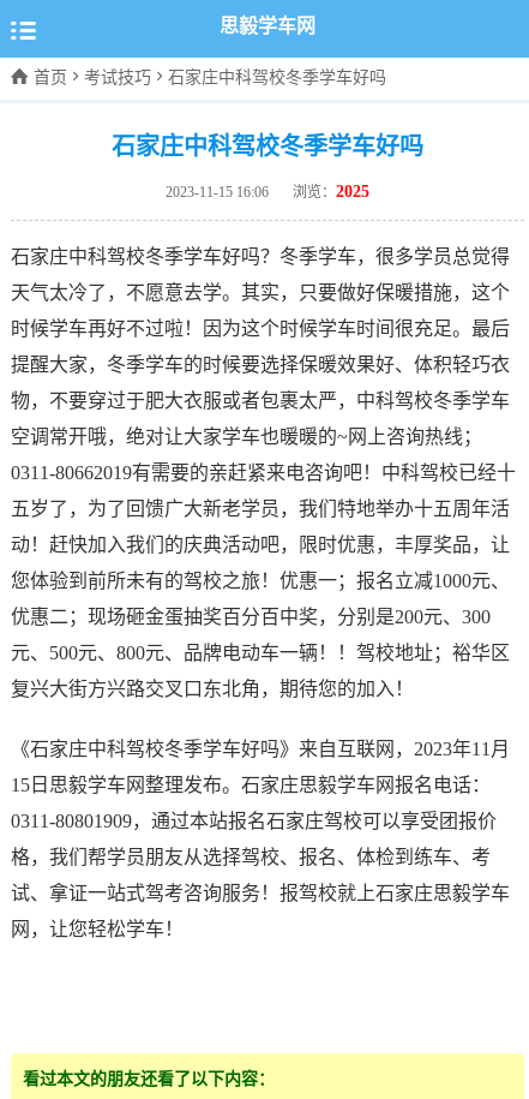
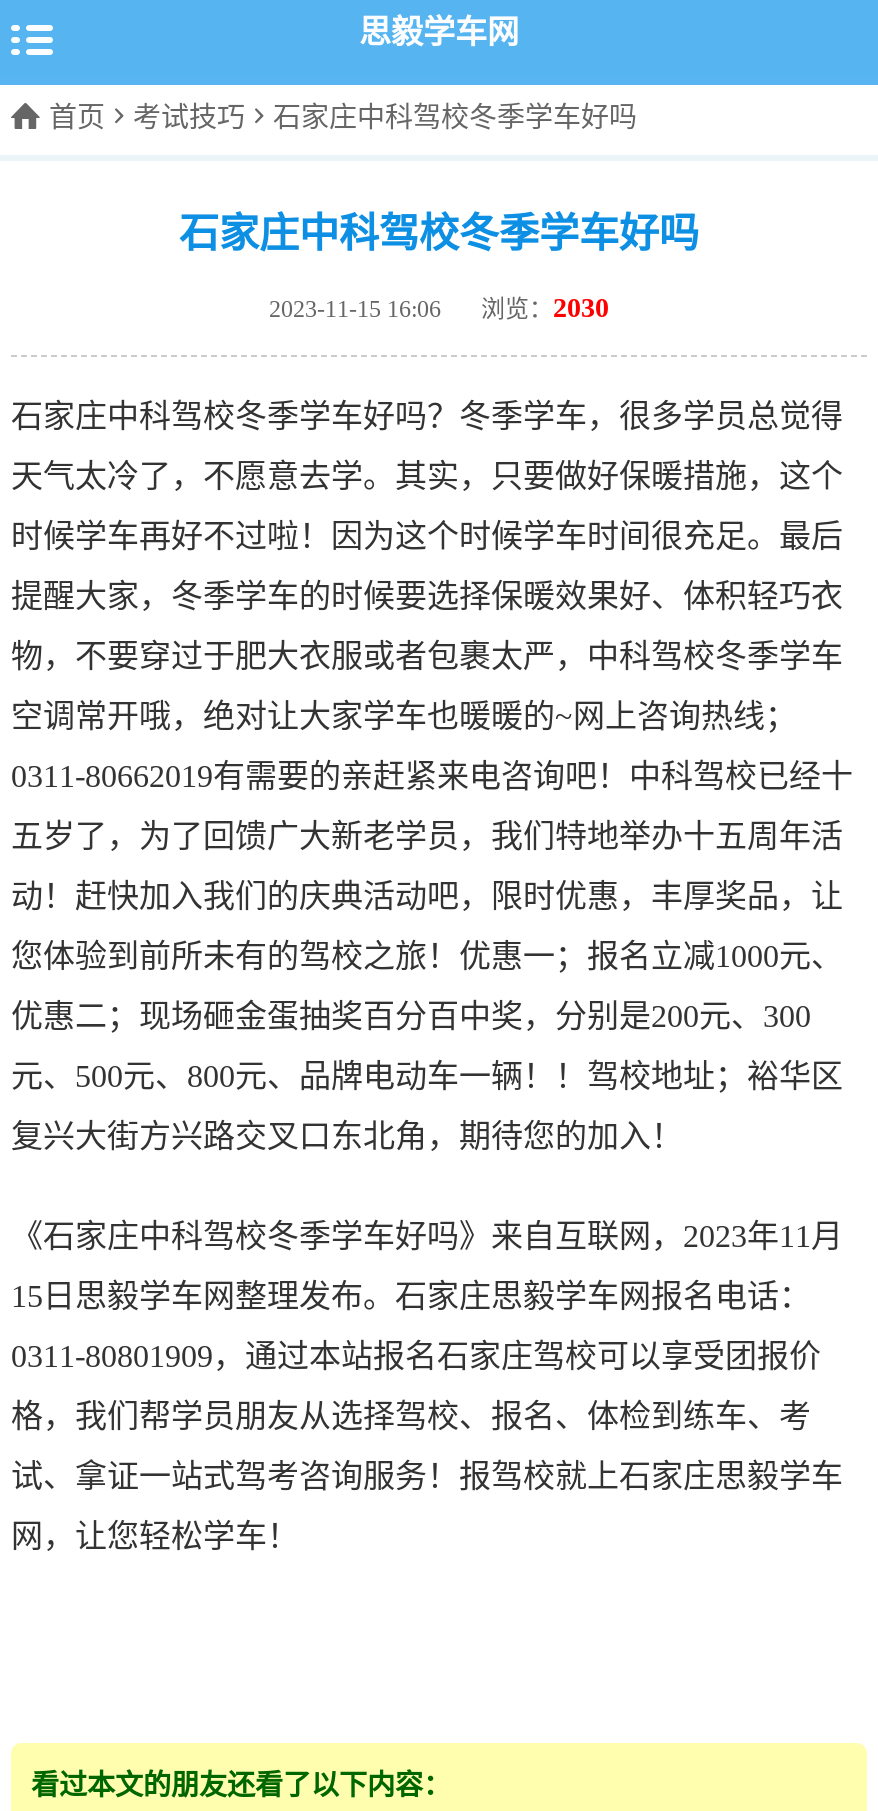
[166,183,369,201] 2023-11-15 16:06 浏览：2025 -> [269,293,609,323] 2023-11-15 16:06 浏览：2030

